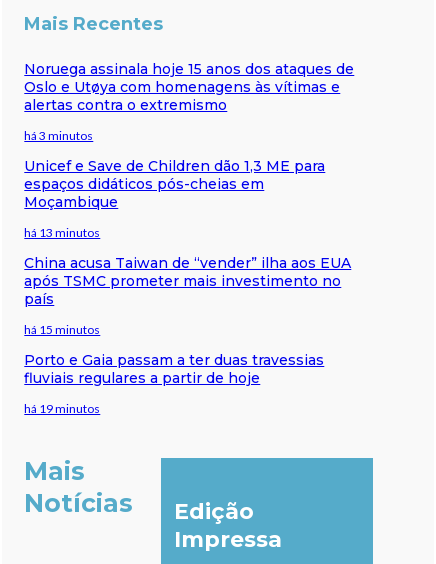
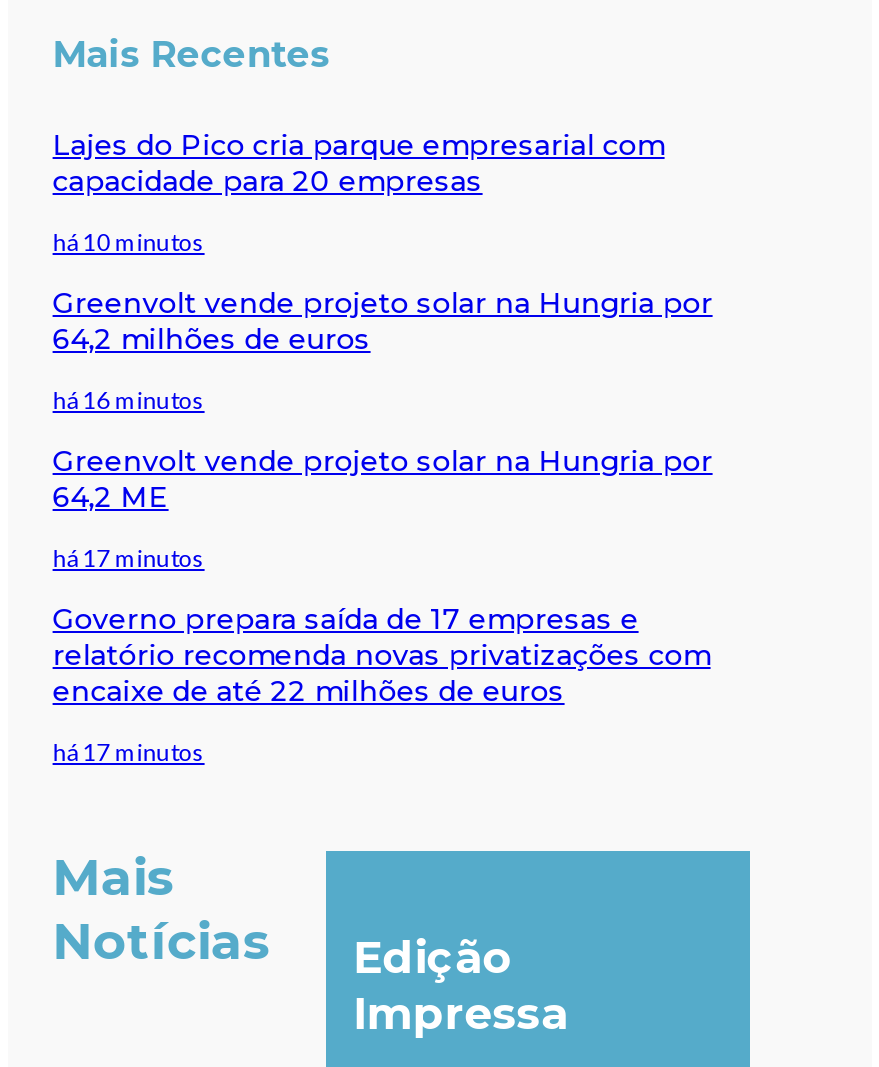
[24,60,354,114] Noruega assinala hoje 15 anos dos ataques de | Oslo e Utøya com homenagens às vítimas e | alertas contra o extremismo -> [53,127,665,199] Lajes do Pico cria parque empresarial com | capacidade para 20 empresas
[24,128,93,143] há 3 minutos -> [53,227,205,257] há 10 minutos
[24,157,325,211] Unicef e Save de Children dão 1,3 ME para | espaços didáticos pós-cheias em | Moçambique -> [53,285,713,357] Greenvolt vende projeto solar na Hungria por | 64,2 milhões de euros
[24,225,100,240] há 13 minutos -> [53,385,205,415] há 16 minutos
[24,254,351,308] China acusa Taiwan de “vender” ilha aos EUA | após TSMC prometer mais investimento no | país -> [53,443,713,515] Greenvolt vende projeto solar na Hungria por | 64,2 ME
[24,322,100,337] há 15 minutos -> [53,543,205,573] há 17 minutos
[24,351,324,387] Porto e Gaia passam a ter duas travessias | fluviais regulares a partir de hoje -> [53,601,711,709] Governo prepara saída de 17 empresas e | relatório recomenda novas privatizações com | encaixe de até 22 milhões de euros
[24,401,100,416] há 19 minutos -> [53,737,205,767] há 17 minutos

